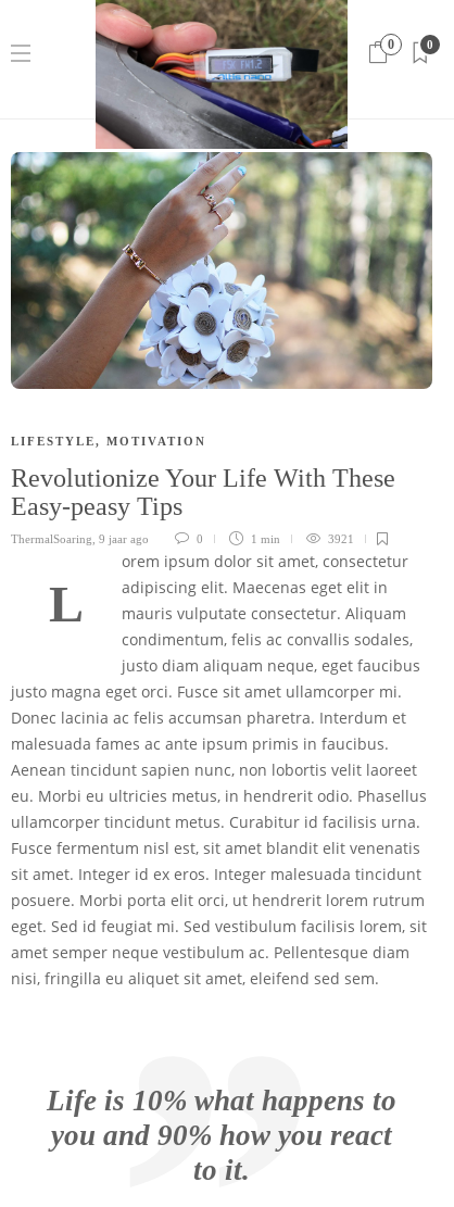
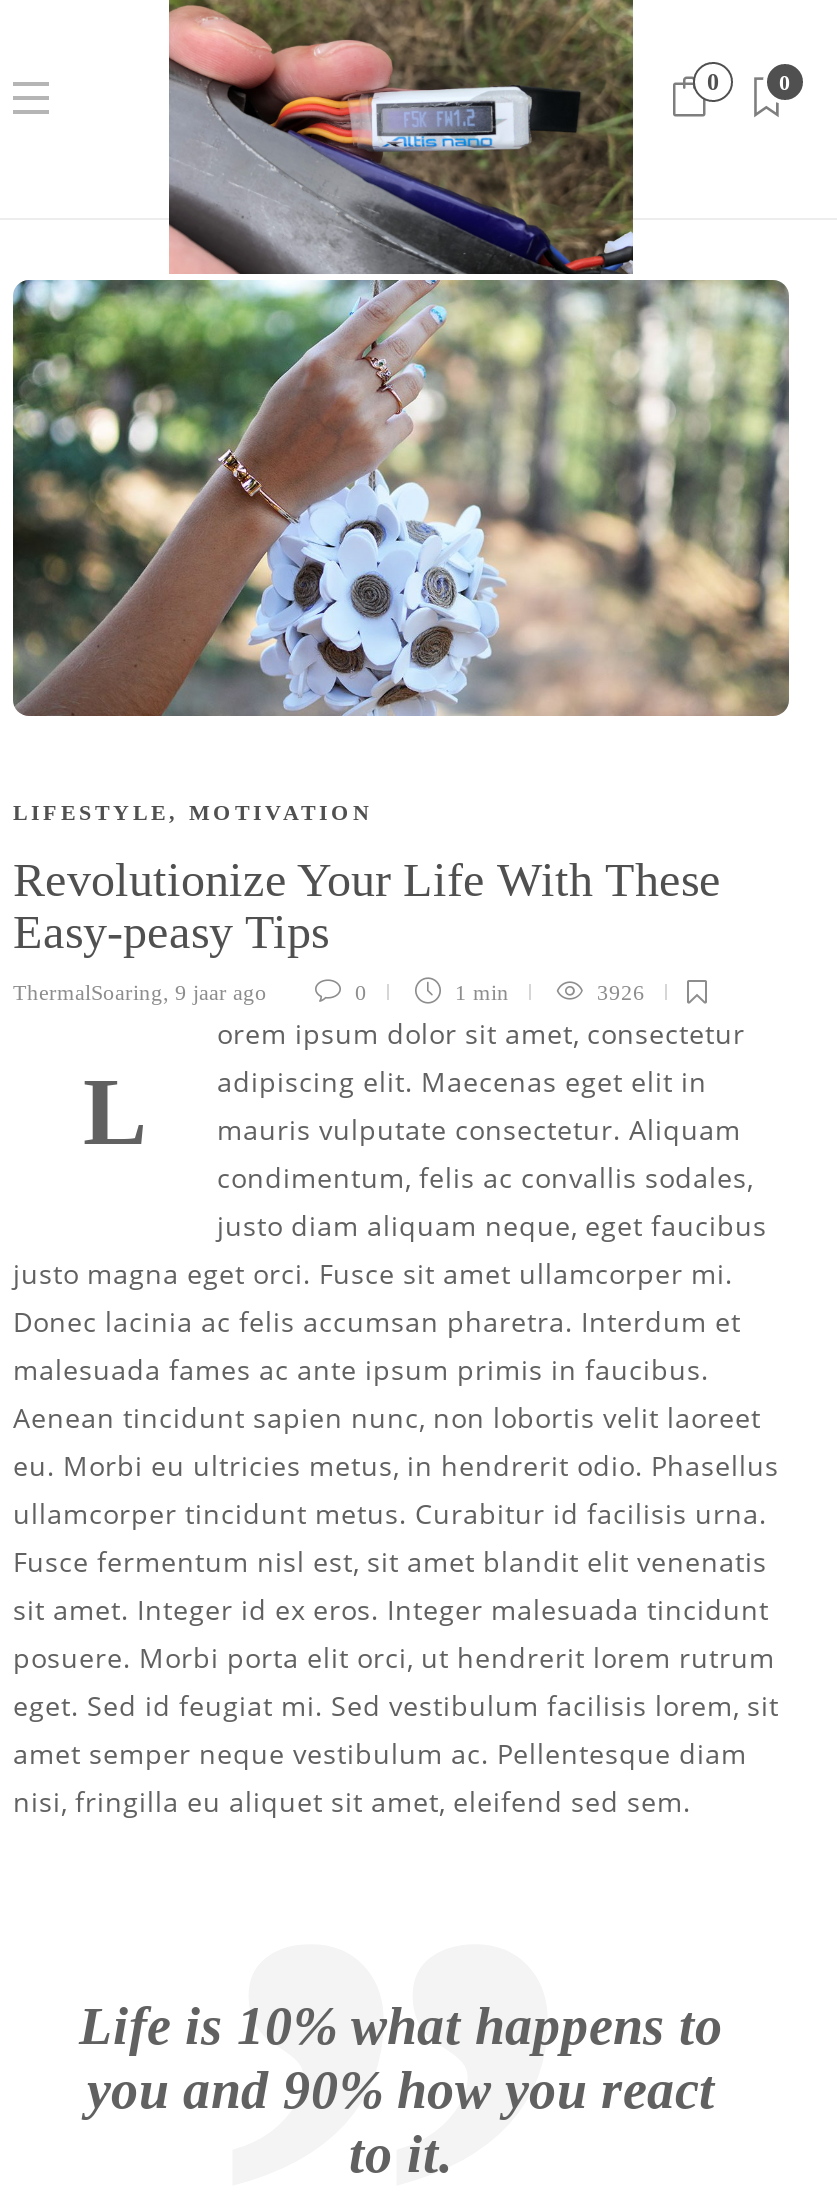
[325,533,354,546] 3921 -> [591,980,645,1004] 3926

